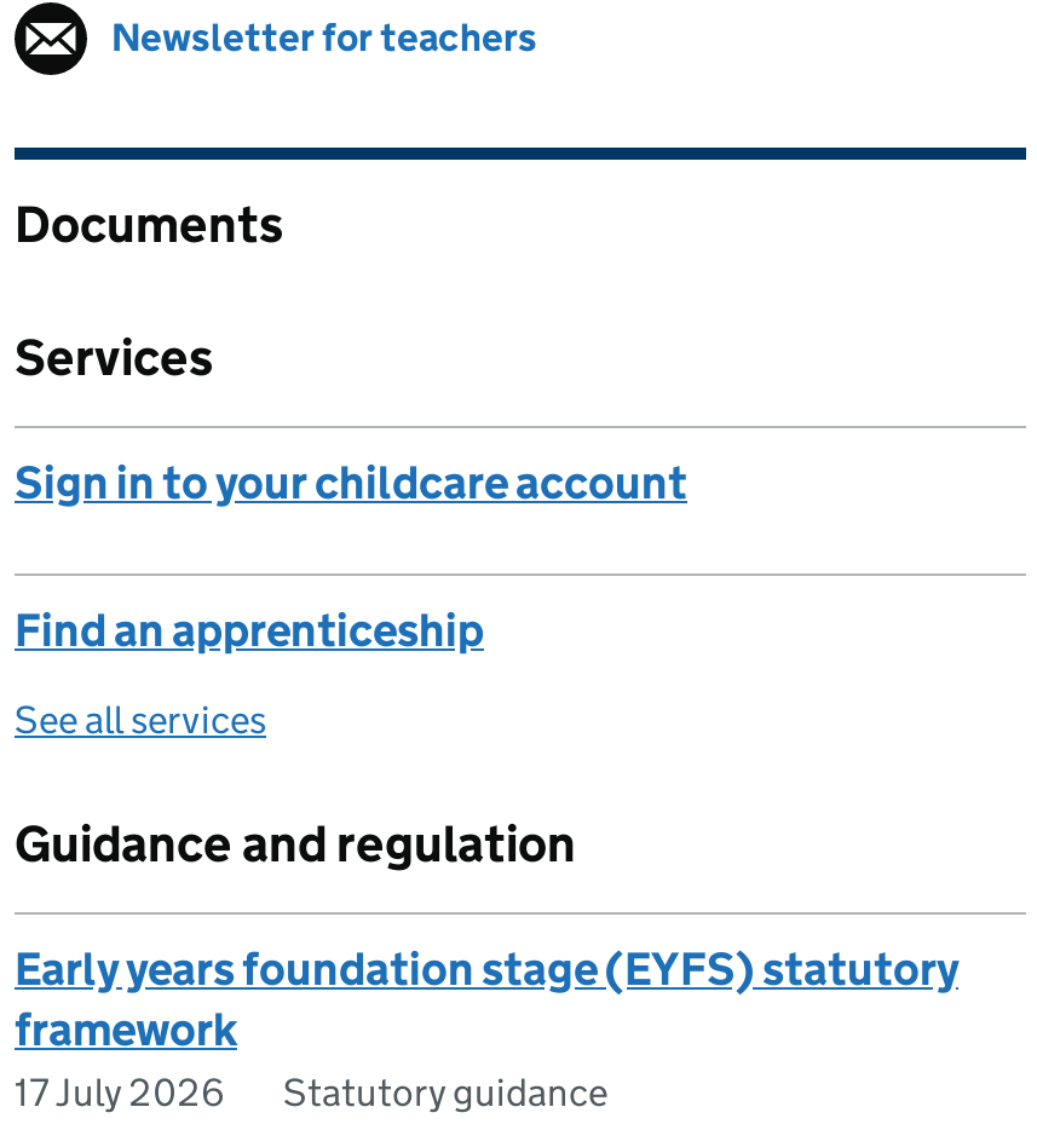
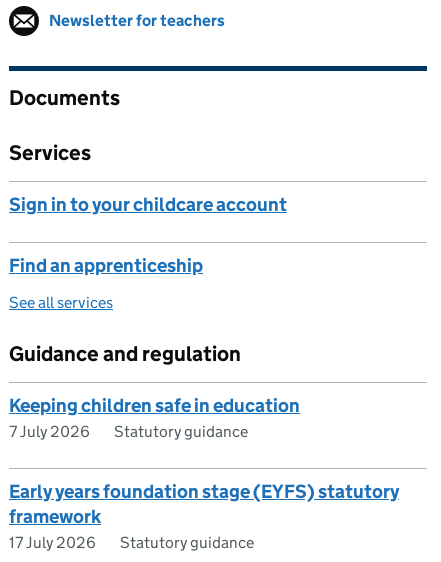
none -> [9,394,300,441] Keeping children safe in education | 7 July 2026 | Statutory guidance

